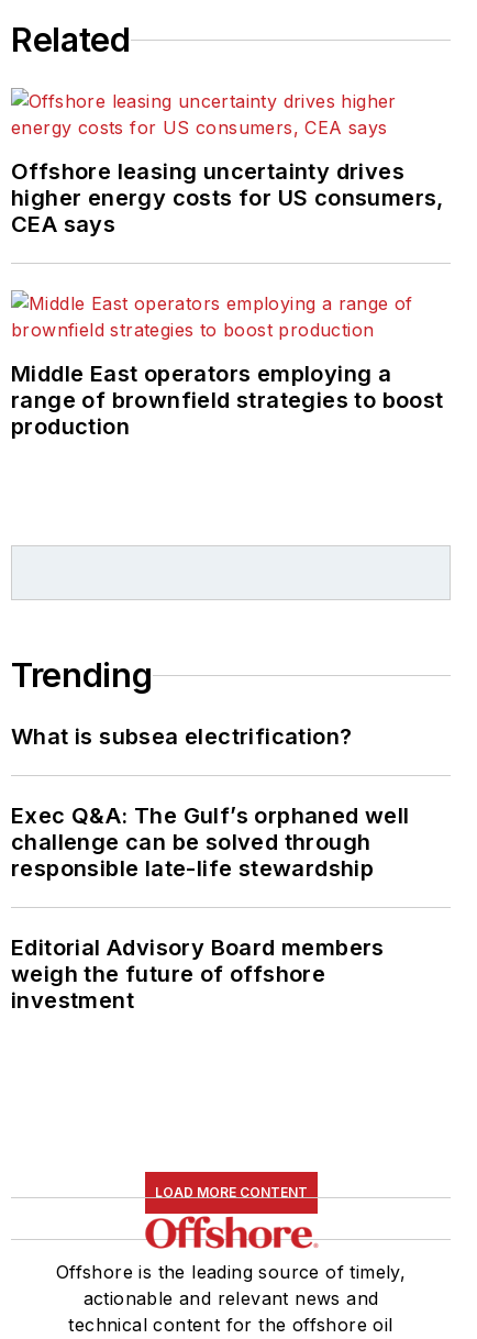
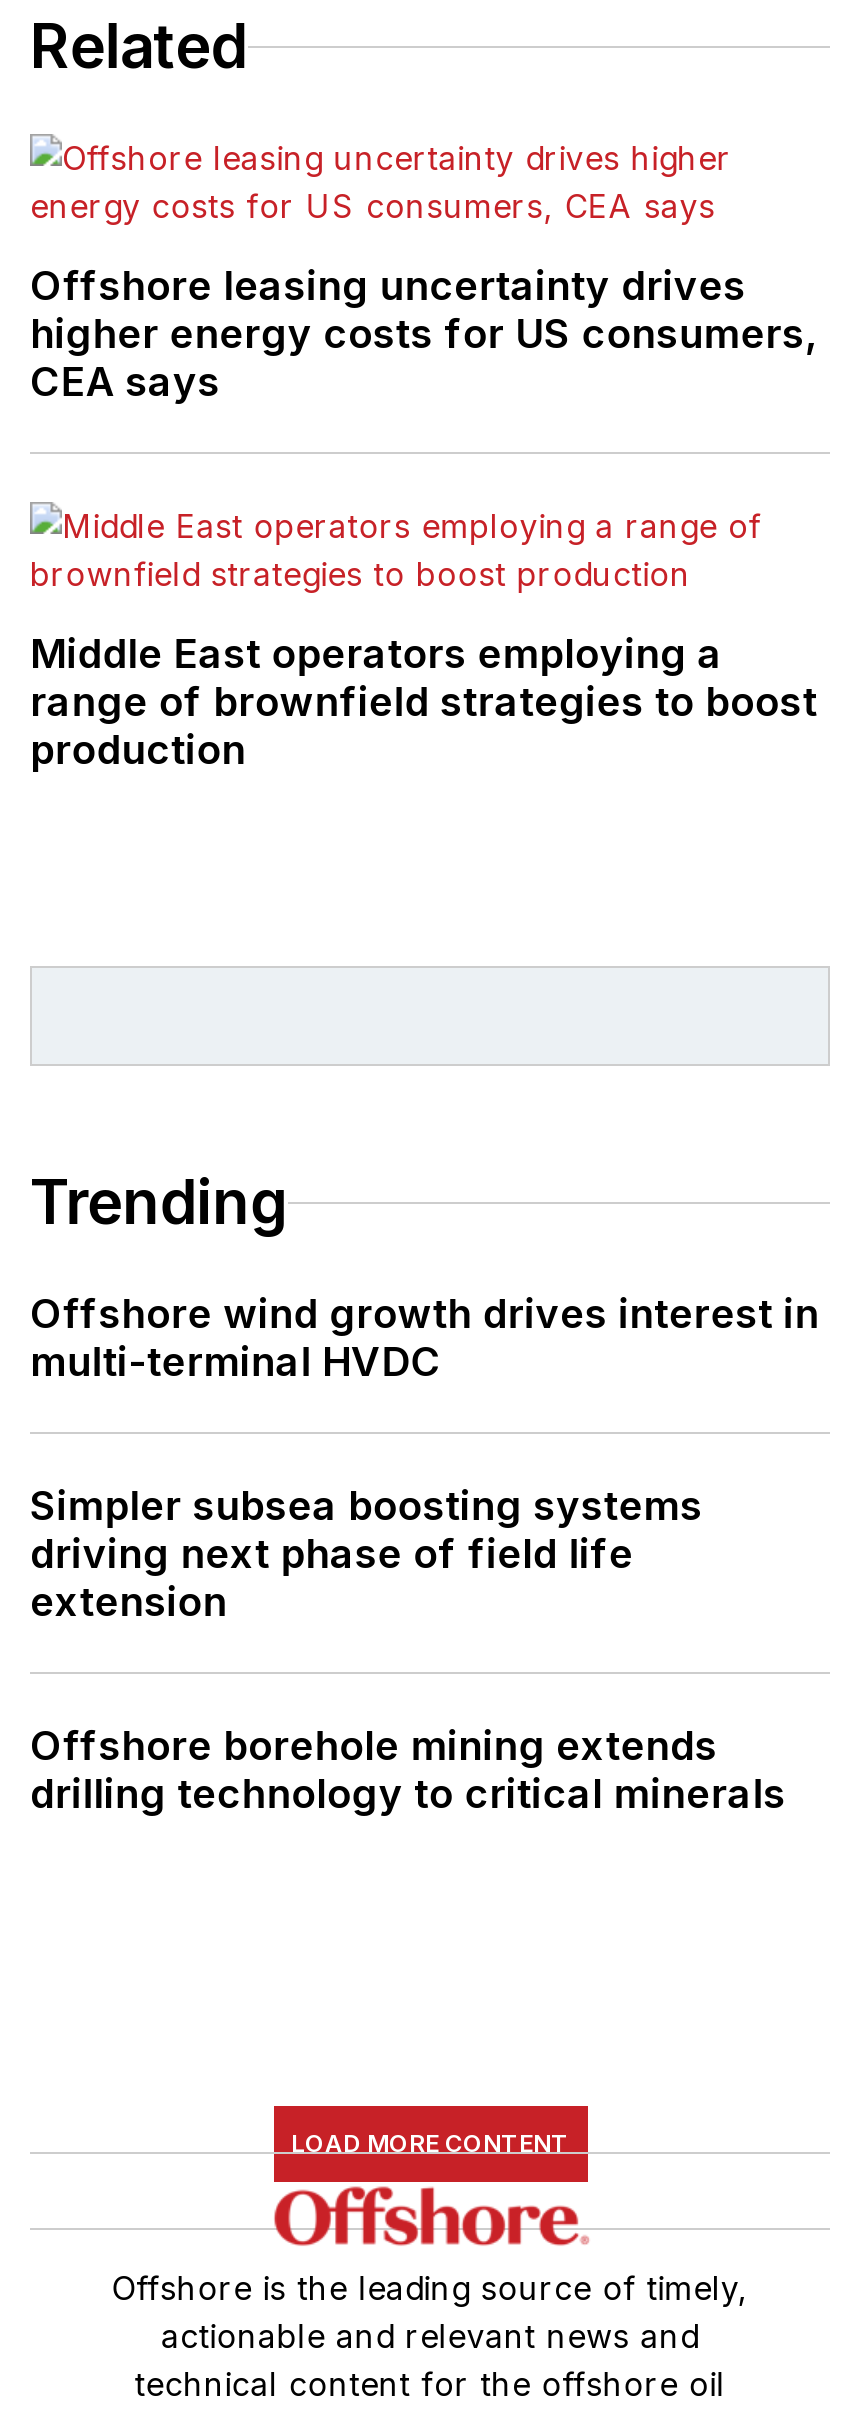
[11,724,352,750] What is subsea electrification? -> [30,1291,819,1387] Offshore wind growth drives interest in | multi-terminal HVDC
[11,803,410,882] Exec Q&A: The Gulf’s orphaned well | challenge can be solved through | responsible late-life stewardship -> [30,1483,703,1627] Simpler subsea boosting systems | driving next phase of field life | extension
[11,935,384,1014] Editorial Advisory Board members | weigh the future of offshore | investment -> [30,1723,786,1819] Offshore borehole mining extends | drilling technology to critical minerals

